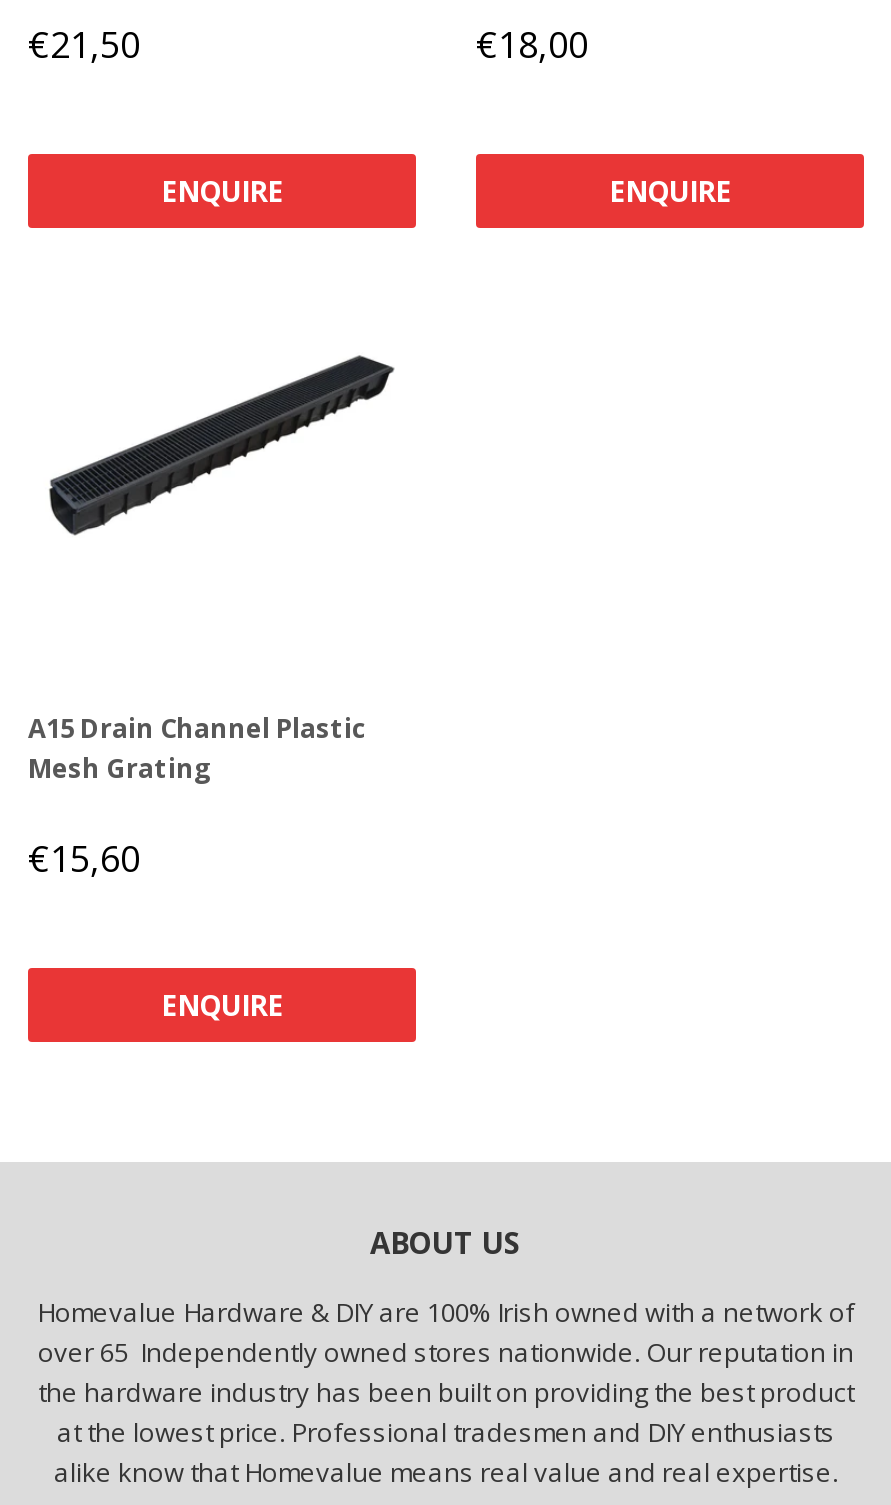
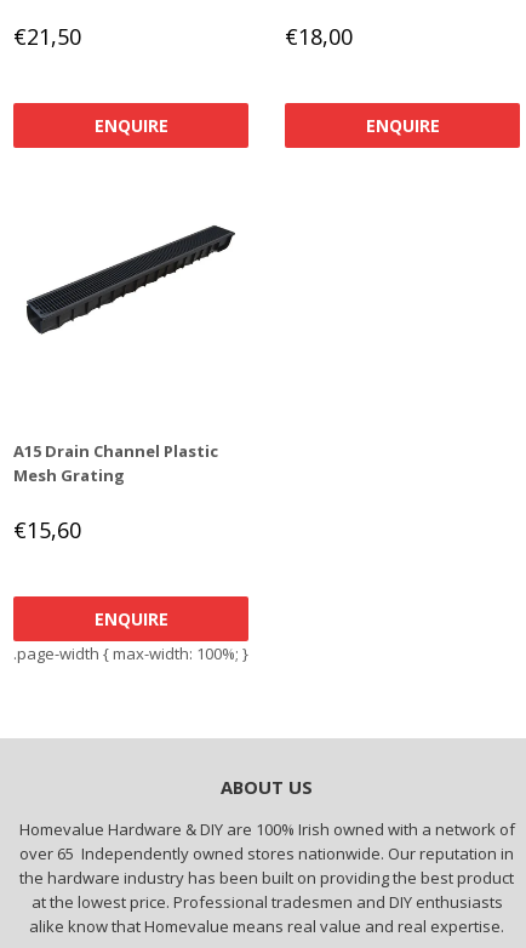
none -> [13,643,248,665] .page-width { max-width: 100%; }

